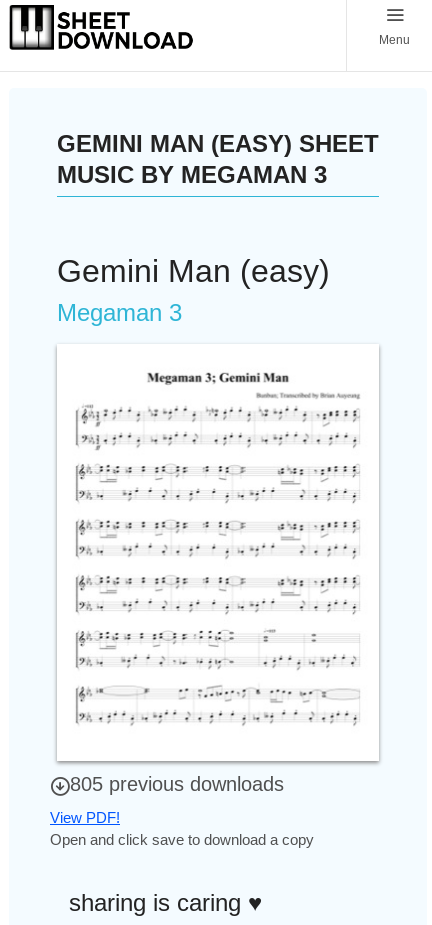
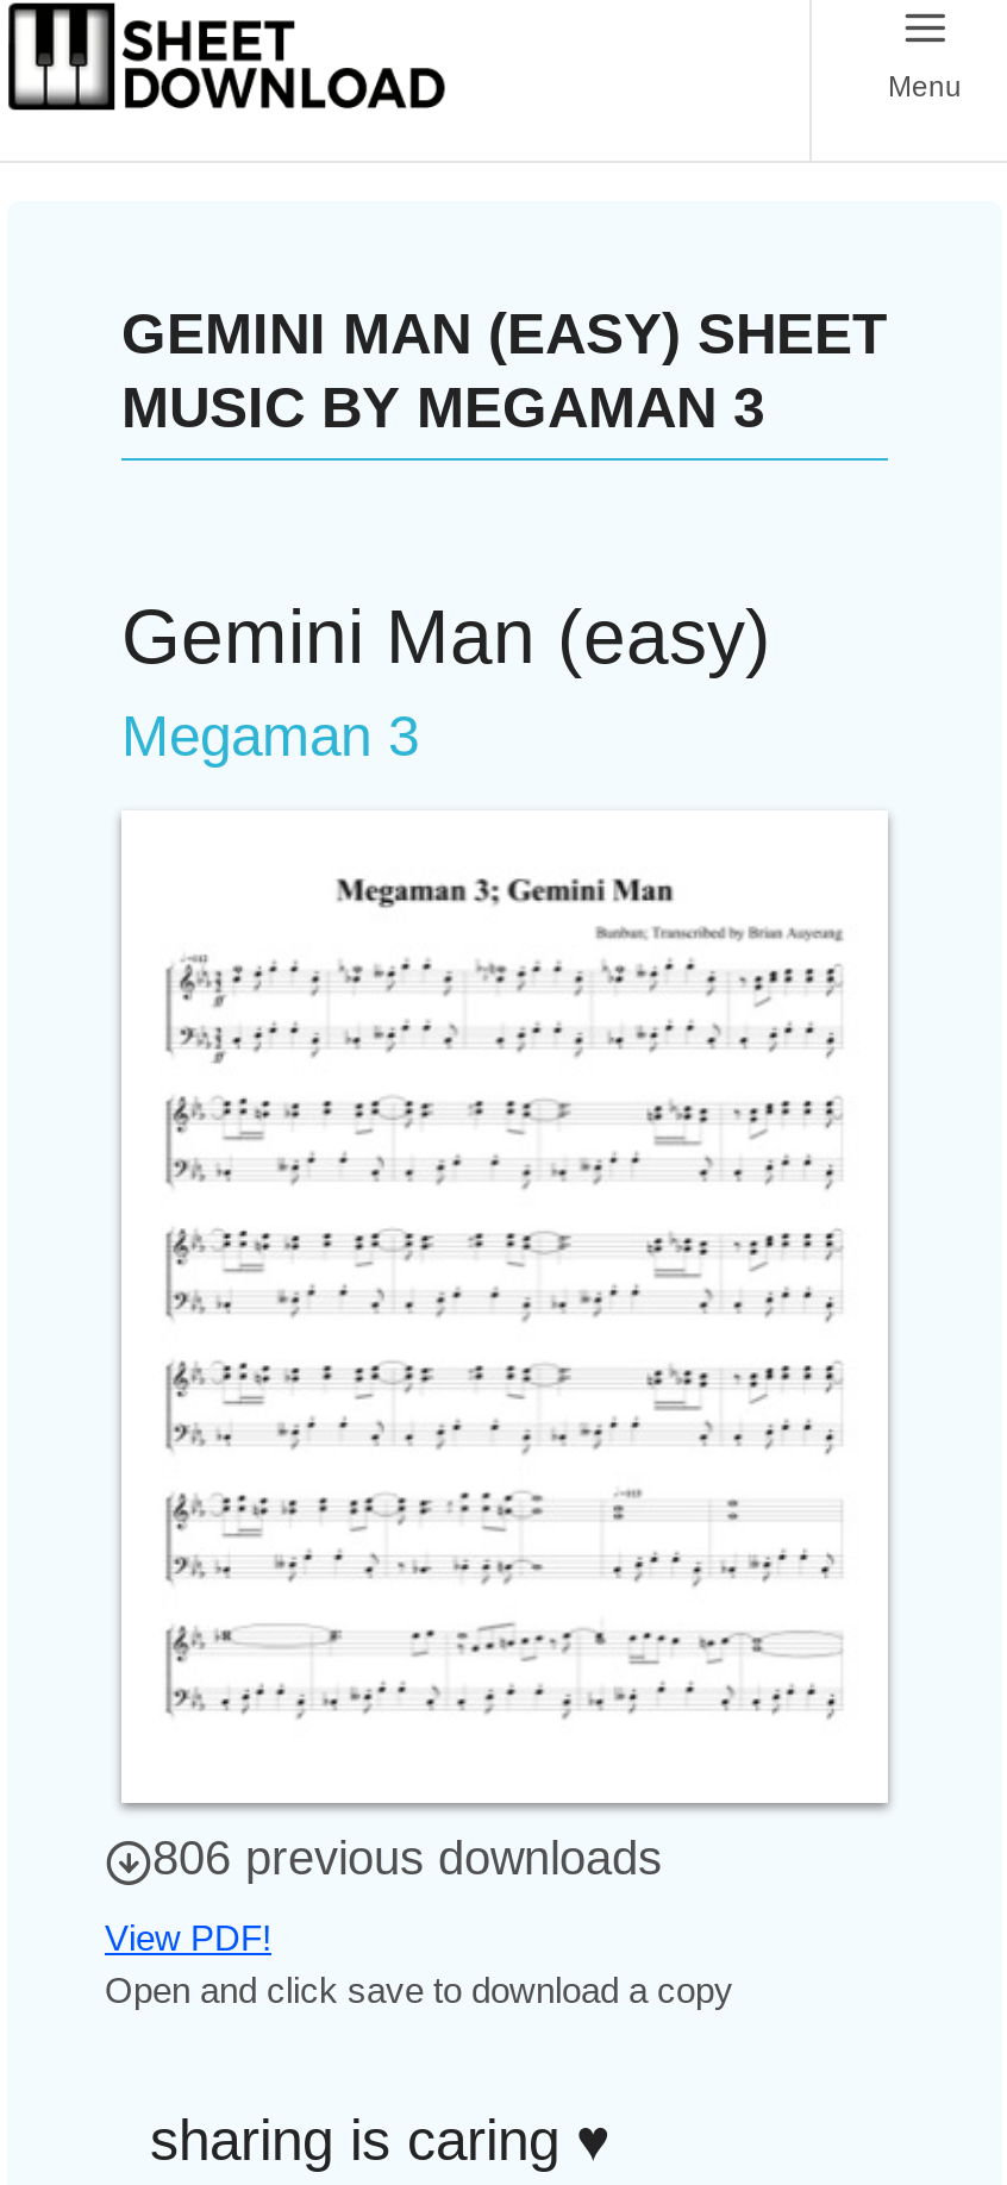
[70,773,284,795] 805 previous downloads -> [152,1832,662,1884] 806 previous downloads

